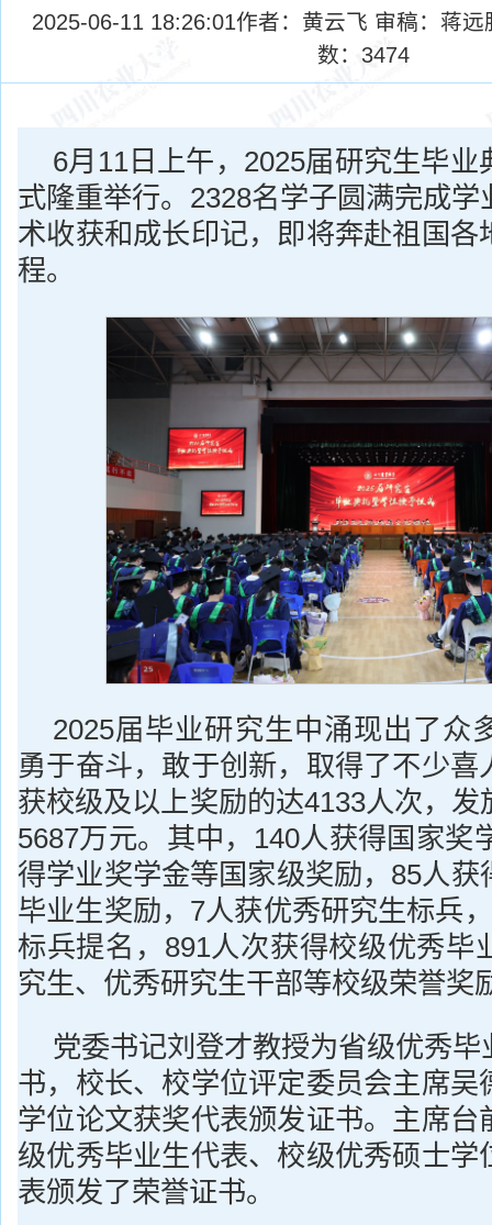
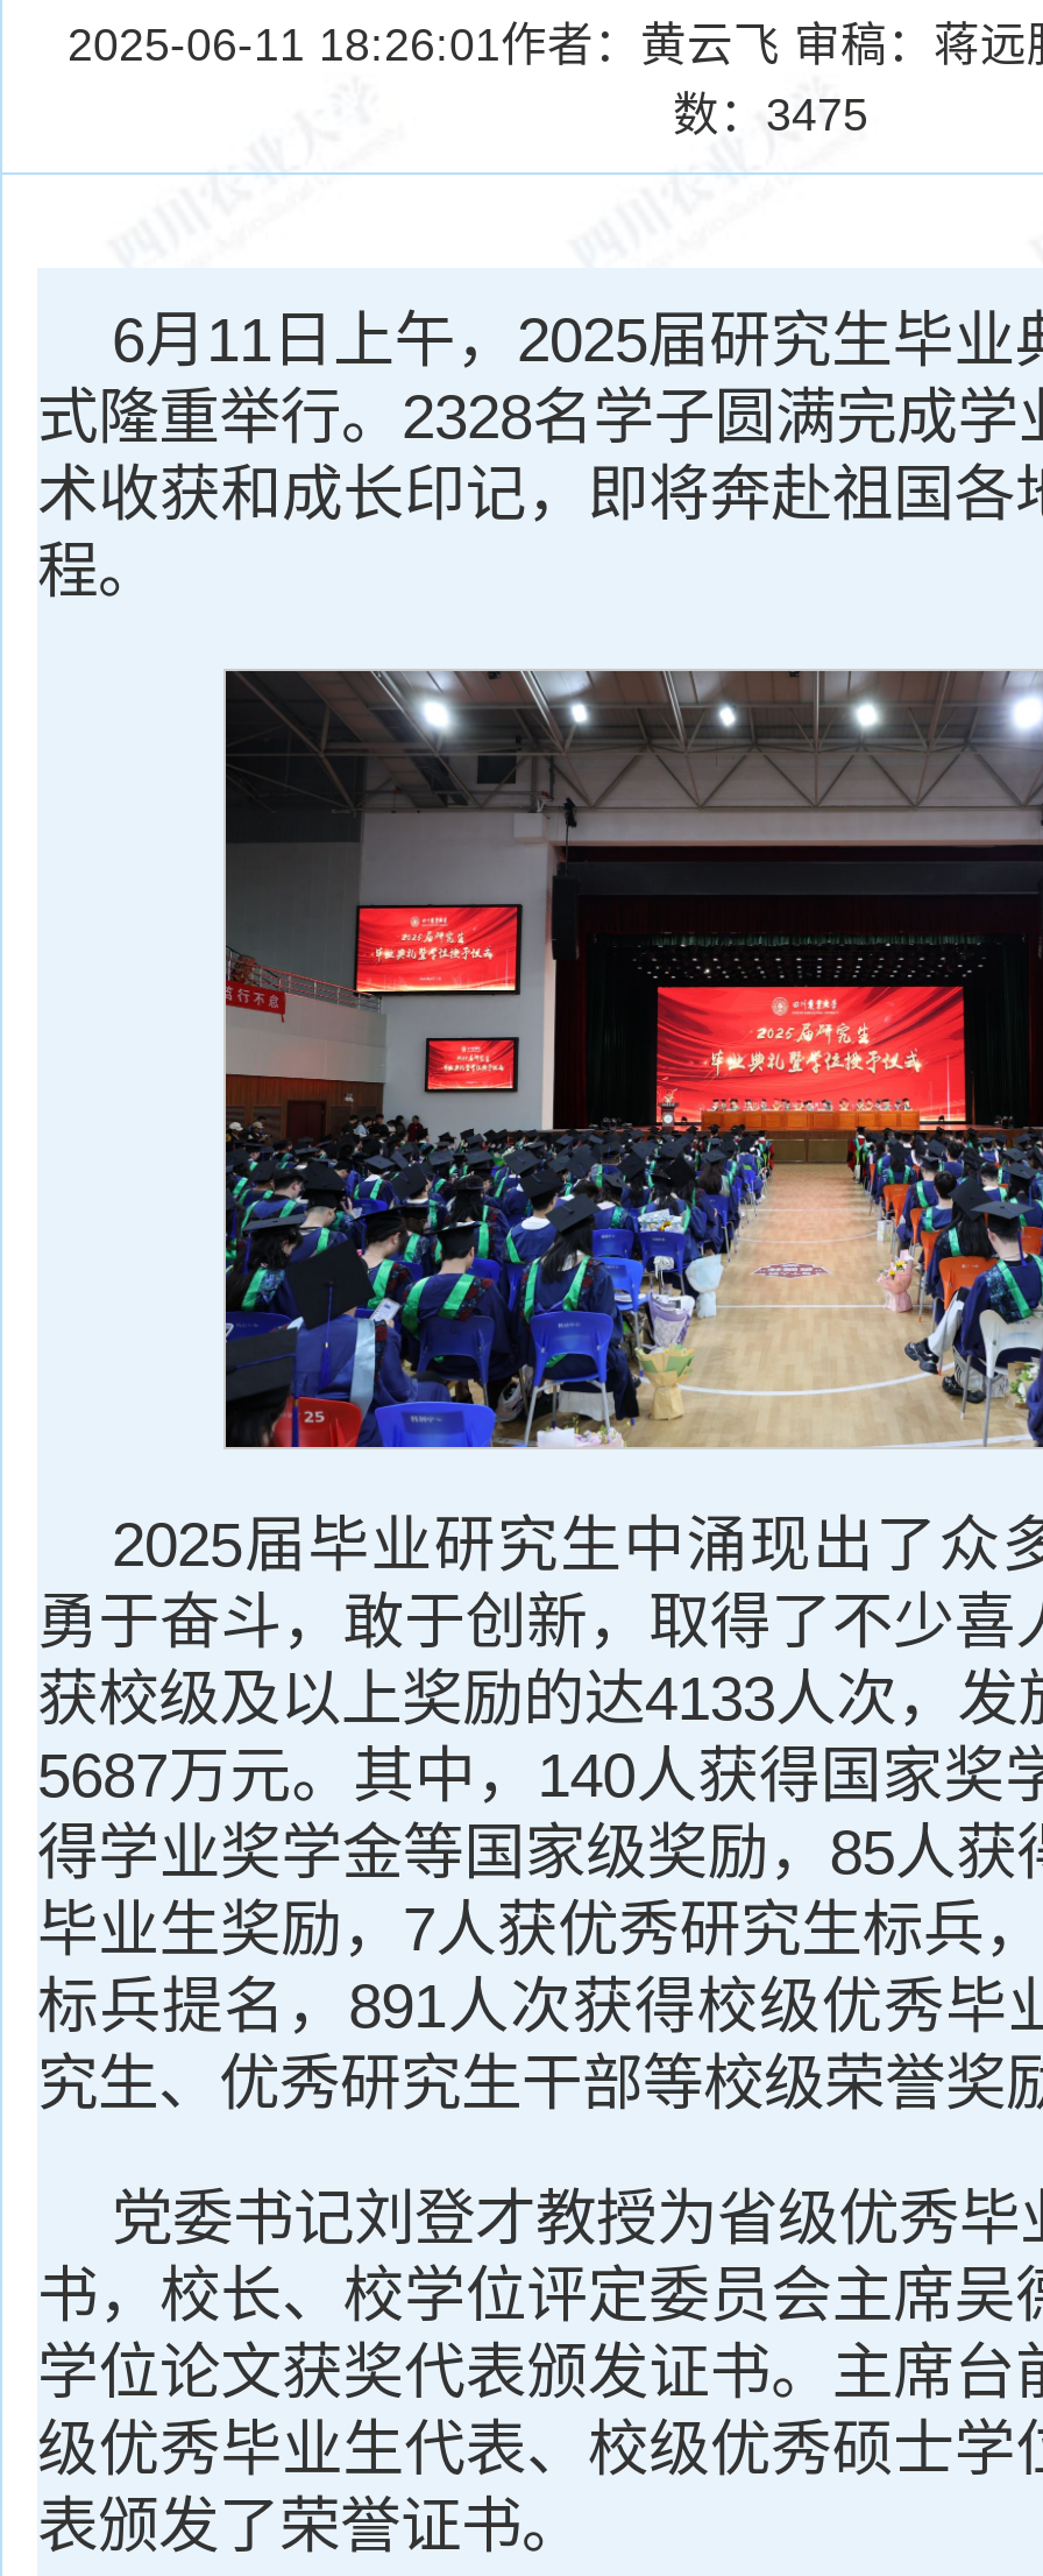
[317,43,410,67] 数：3474 -> [673,89,868,140] 数：3475

